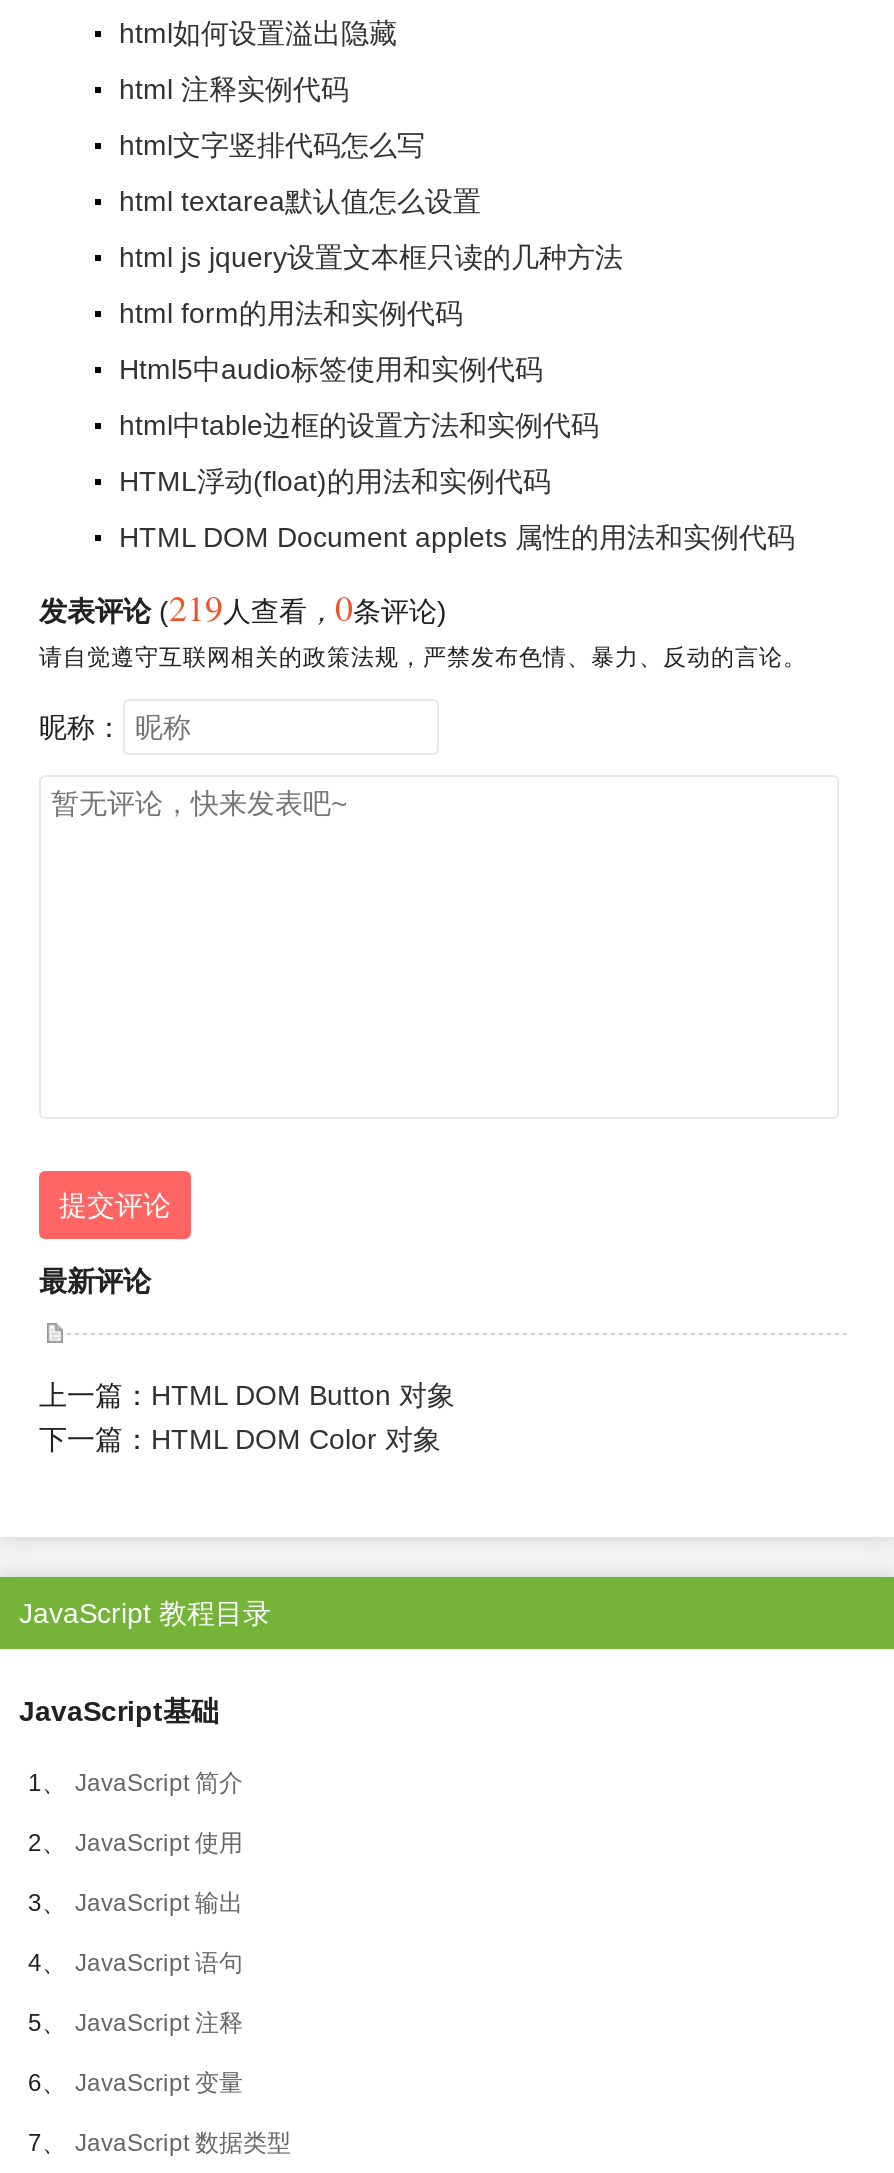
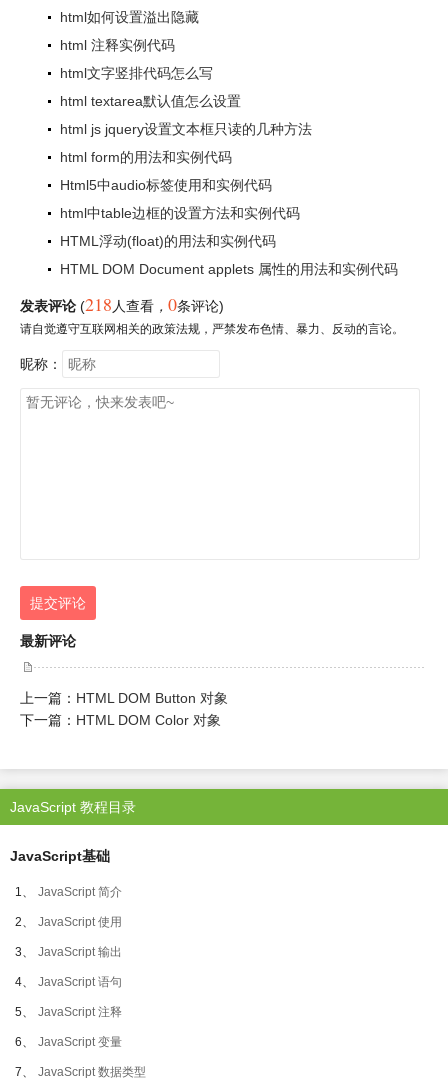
[39,583,447,631] 发表评论 (219人查看，0条评论) -> [20,292,224,316] 发表评论 (218人查看，0条评论)

